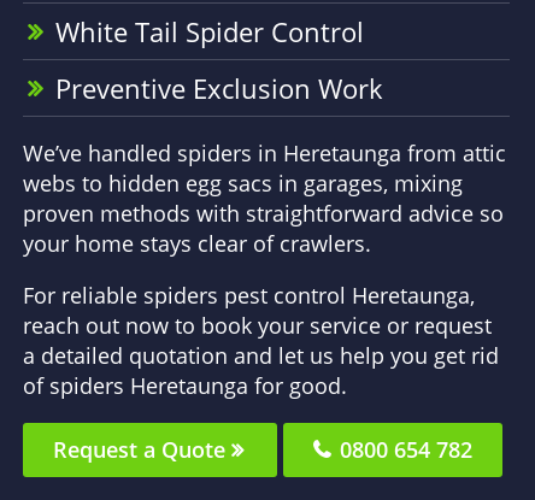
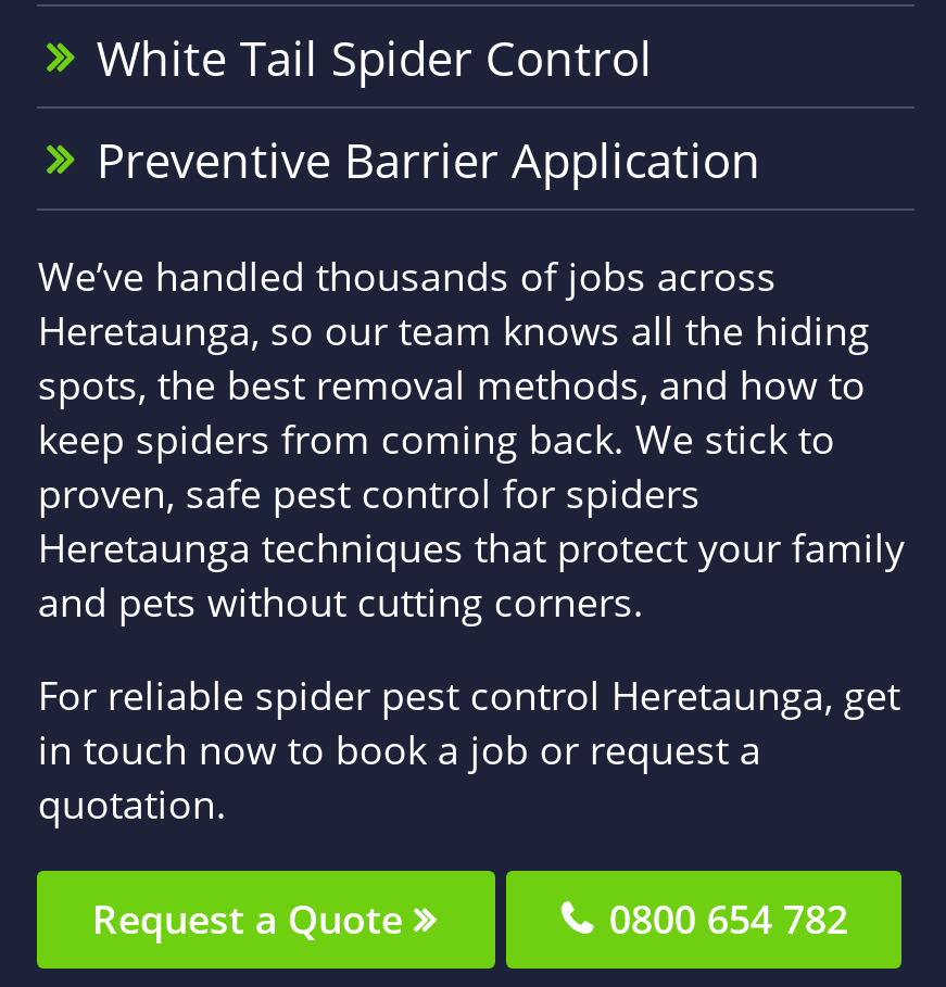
[56,69,384,106] Preventive Exclusion Work -> [96,126,761,191] Preventive Barrier Application
[23,138,507,257] We’ve handled spiders in Heretaunga from attic | webs to hidden egg sacs in garages, mixing | proven methods with straightforward advice so | your home stays clear of crawlers. -> [38,250,905,628] We’ve handled thousands of jobs across | Heretaunga, so our team knows all the hiding | spots, the best removal methods, and how to | keep spiders from coming back. We stick to | proven, safe pest control for spiders | Heretaunga techniques that protect your family | and pets without cutting corners.
[23,280,499,400] For reliable spiders pest control Heretaunga, | reach out now to book your service or request | a detailed quotation and let us help you get rid | of spiders Heretaunga for good. -> [38,669,900,830] For reliable spider pest control Heretaunga, get | in touch now to book a job or request a | quotation.

